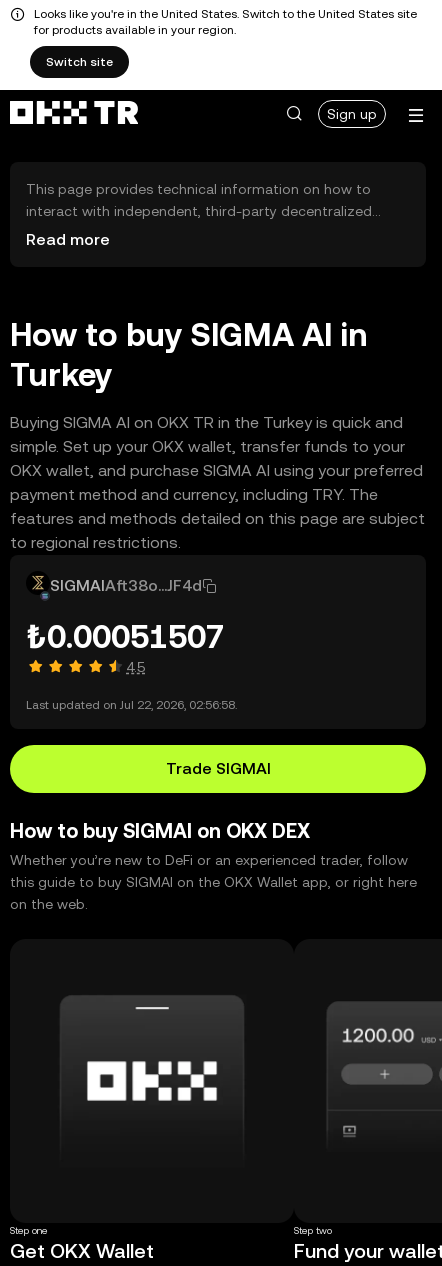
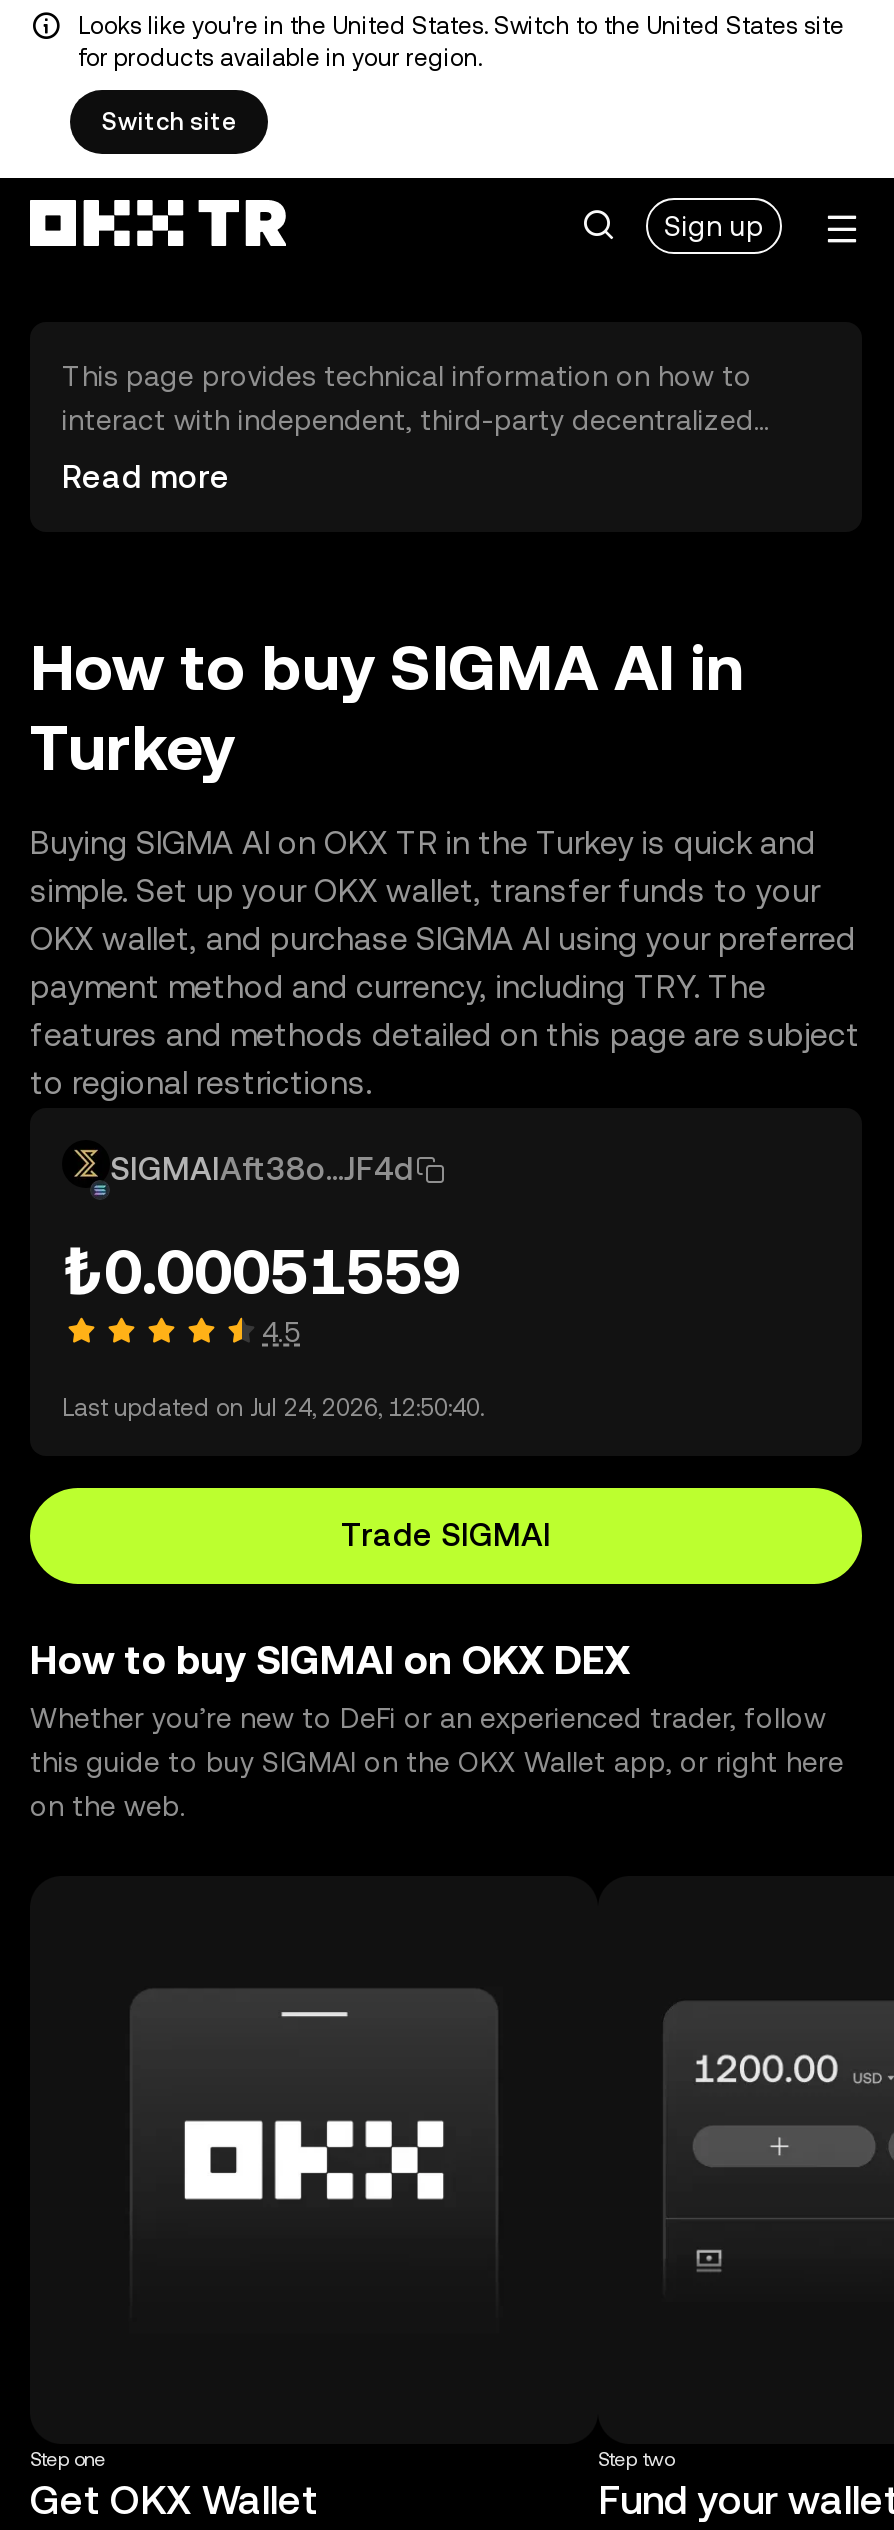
[26,618,225,655] ₺0.00051507 -> [62,1234,460,1308] ₺0.00051559
[26,698,237,712] Last updated on Jul 22, 2026, 02:56:58. -> [62,1394,484,1422] Last updated on Jul 24, 2026, 12:50:40.

